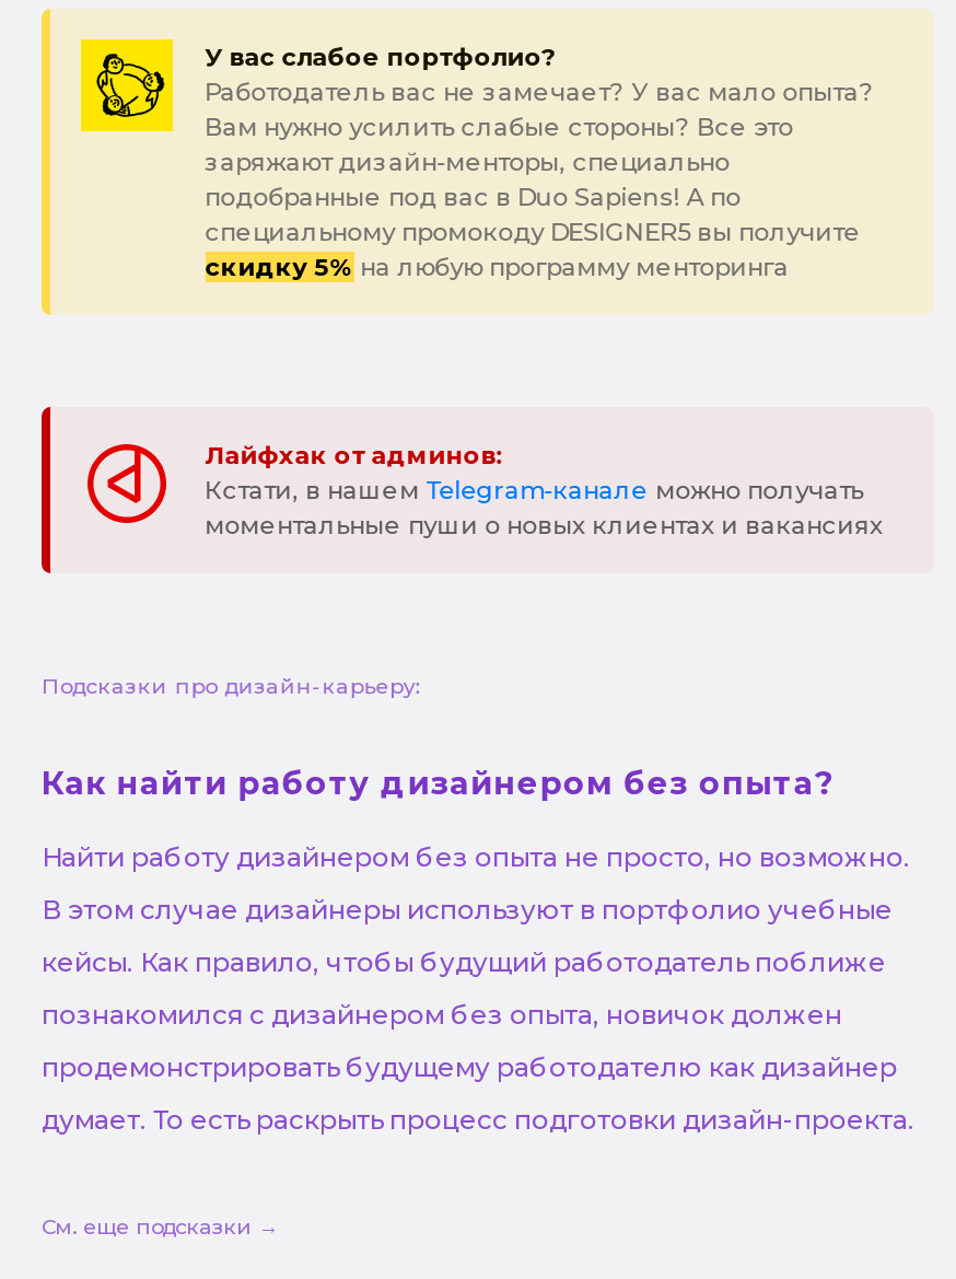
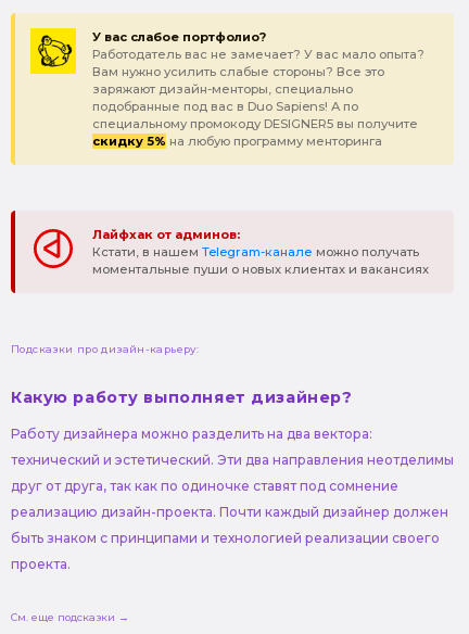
[42,763,835,802] Как найти работу дизайнером без опыта? -> [11,387,352,407] Какую работу выполняет дизайнер?
[42,841,910,874] Найти работу дизайнером без опыта не просто, но возможно. -> [11,426,372,442] Работу дизайнера можно разделить на два вектора:
[42,893,893,926] В этом случае дизайнеры используют в портфолио учебные -> [11,452,454,468] технический и эстетический. Эти два направления неотделимы
[42,946,886,979] кейсы. Как правило, чтобы будущий работодатель поближе -> [11,478,398,494] друг от друга, так как по одиночке ставят под сомнение
[42,998,842,1031] познакомился с дизайнером без опыта, новичок должен -> [11,504,448,520] реализацию дизайн-проекта. Почти каждый дизайнер должен
[42,1051,897,1084] продемонстрировать будущему работодателю как дизайнер -> [11,530,440,546] быть знаком с принципами и технологией реализации своего
[42,1103,914,1136] думает. То есть раскрыть процесс подготовки дизайн-проекта. -> [11,556,71,572] проекта.

